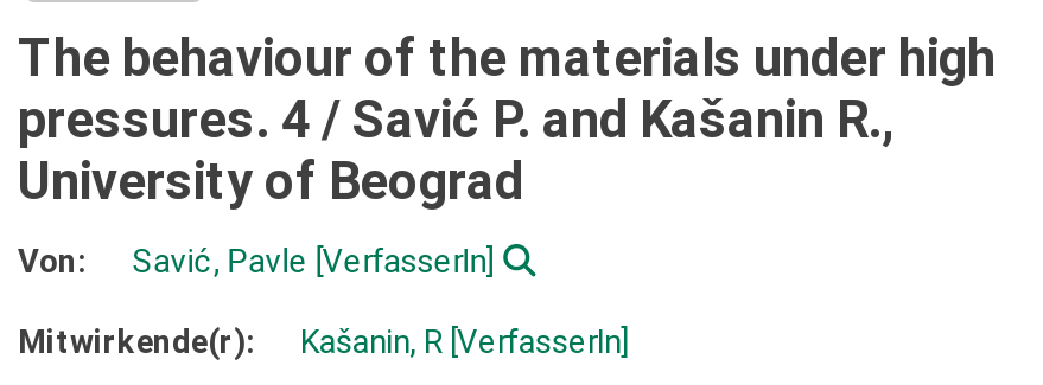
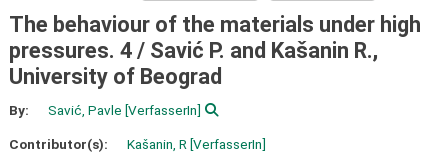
[18,241,87,279] Von: -> [9,102,29,118] By:
[18,321,262,359] Mitwirkende(r): -> [9,135,111,151] Contributor(s):

